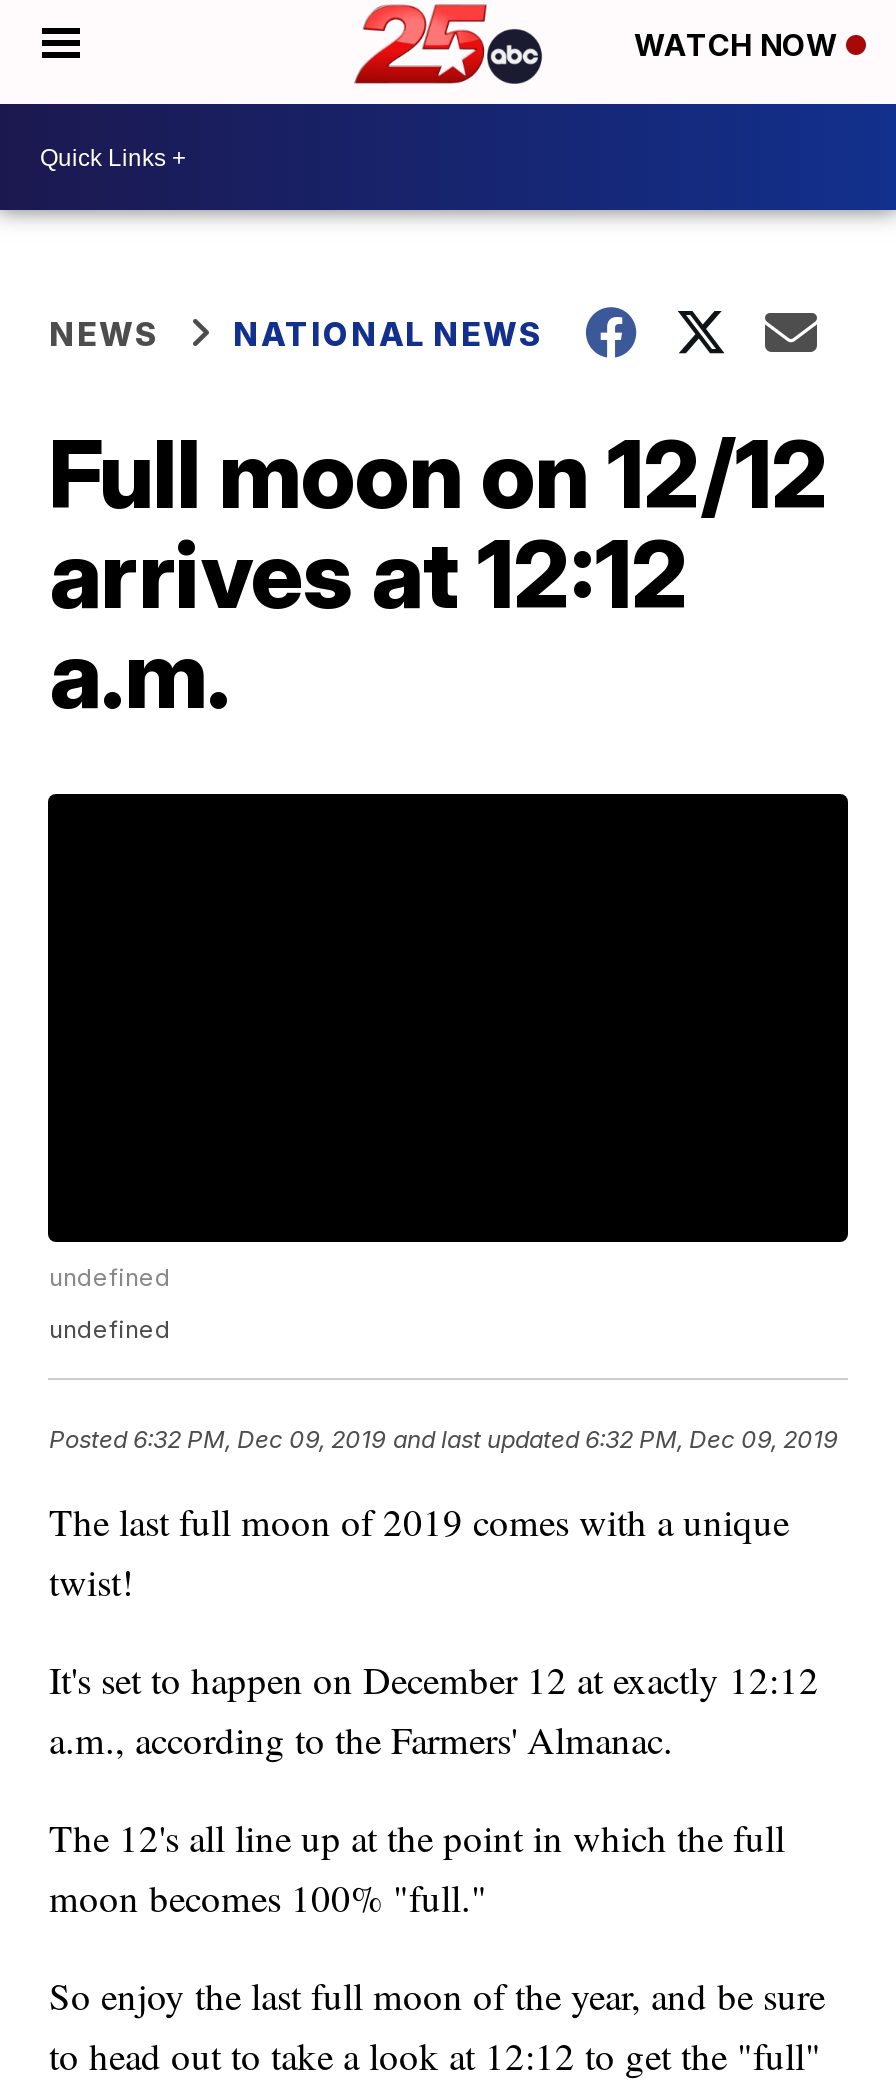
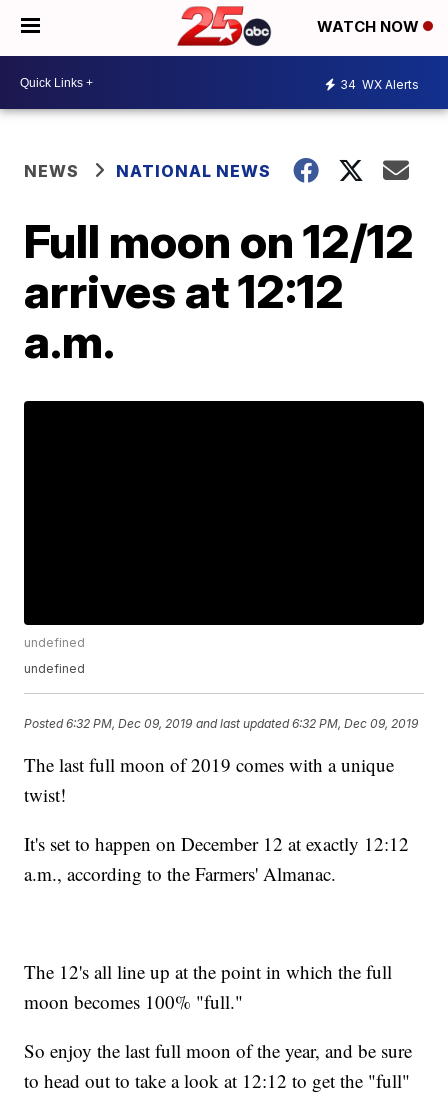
none -> [340,76,419,91] 34 WX Alerts

